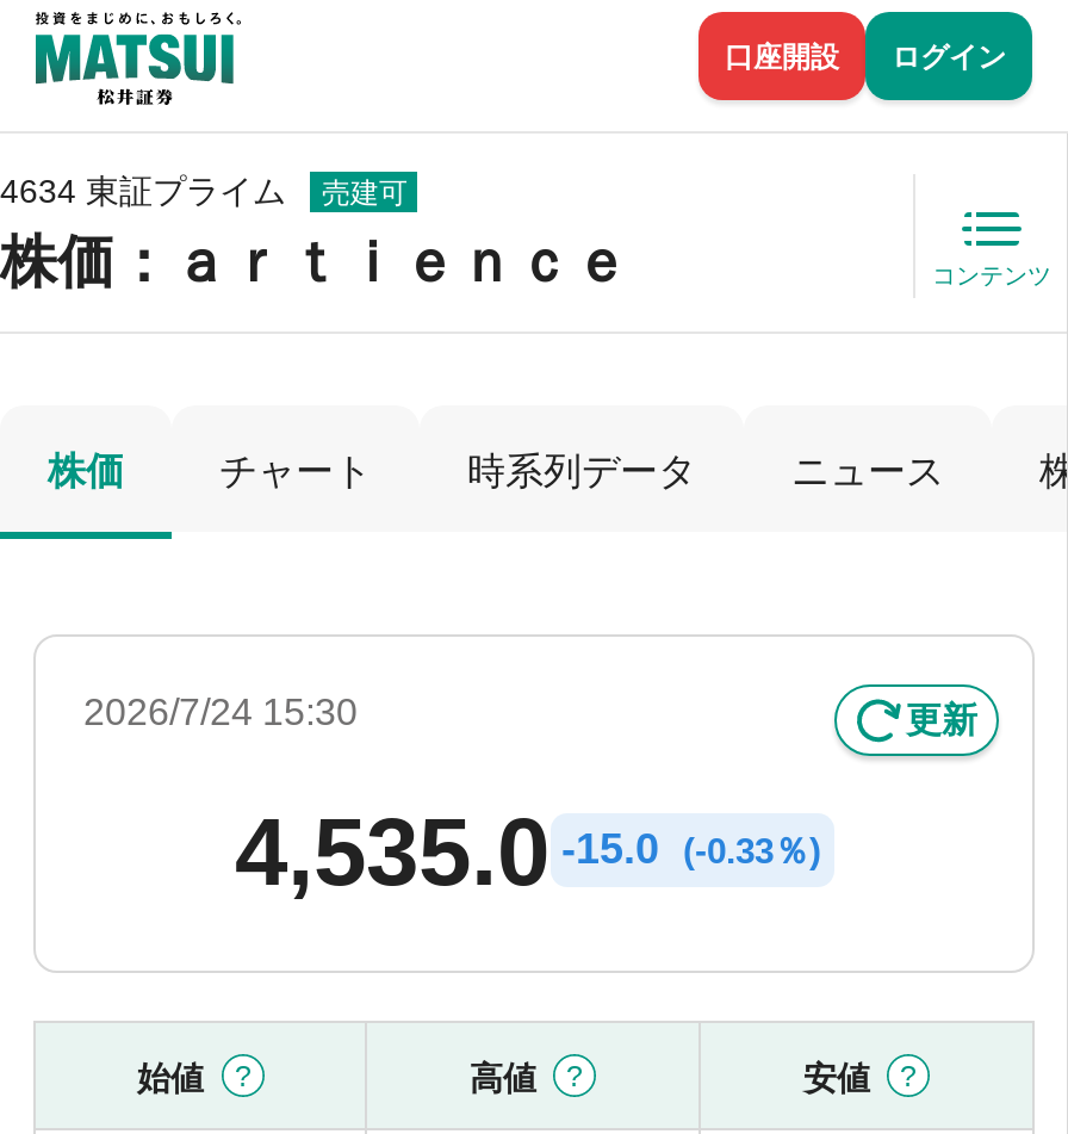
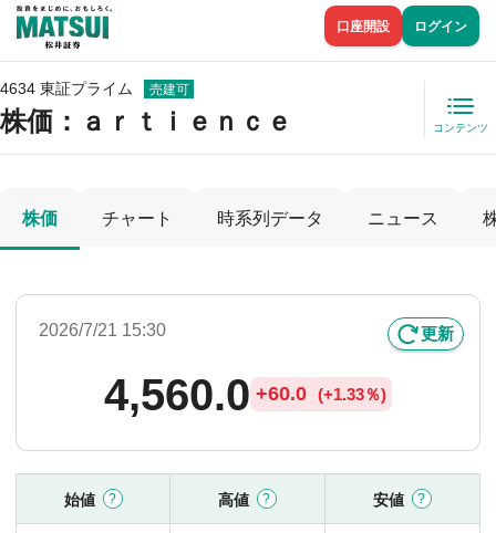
[83,692,358,732] 2026/7/24 15:30 -> [39,321,166,339] 2026/7/21 15:30
[235,799,821,904] 4,535.0 -15.0 (- 0.33％) -> [104,370,386,419] 4,560.0 +60.0 (+ 1.33％)

